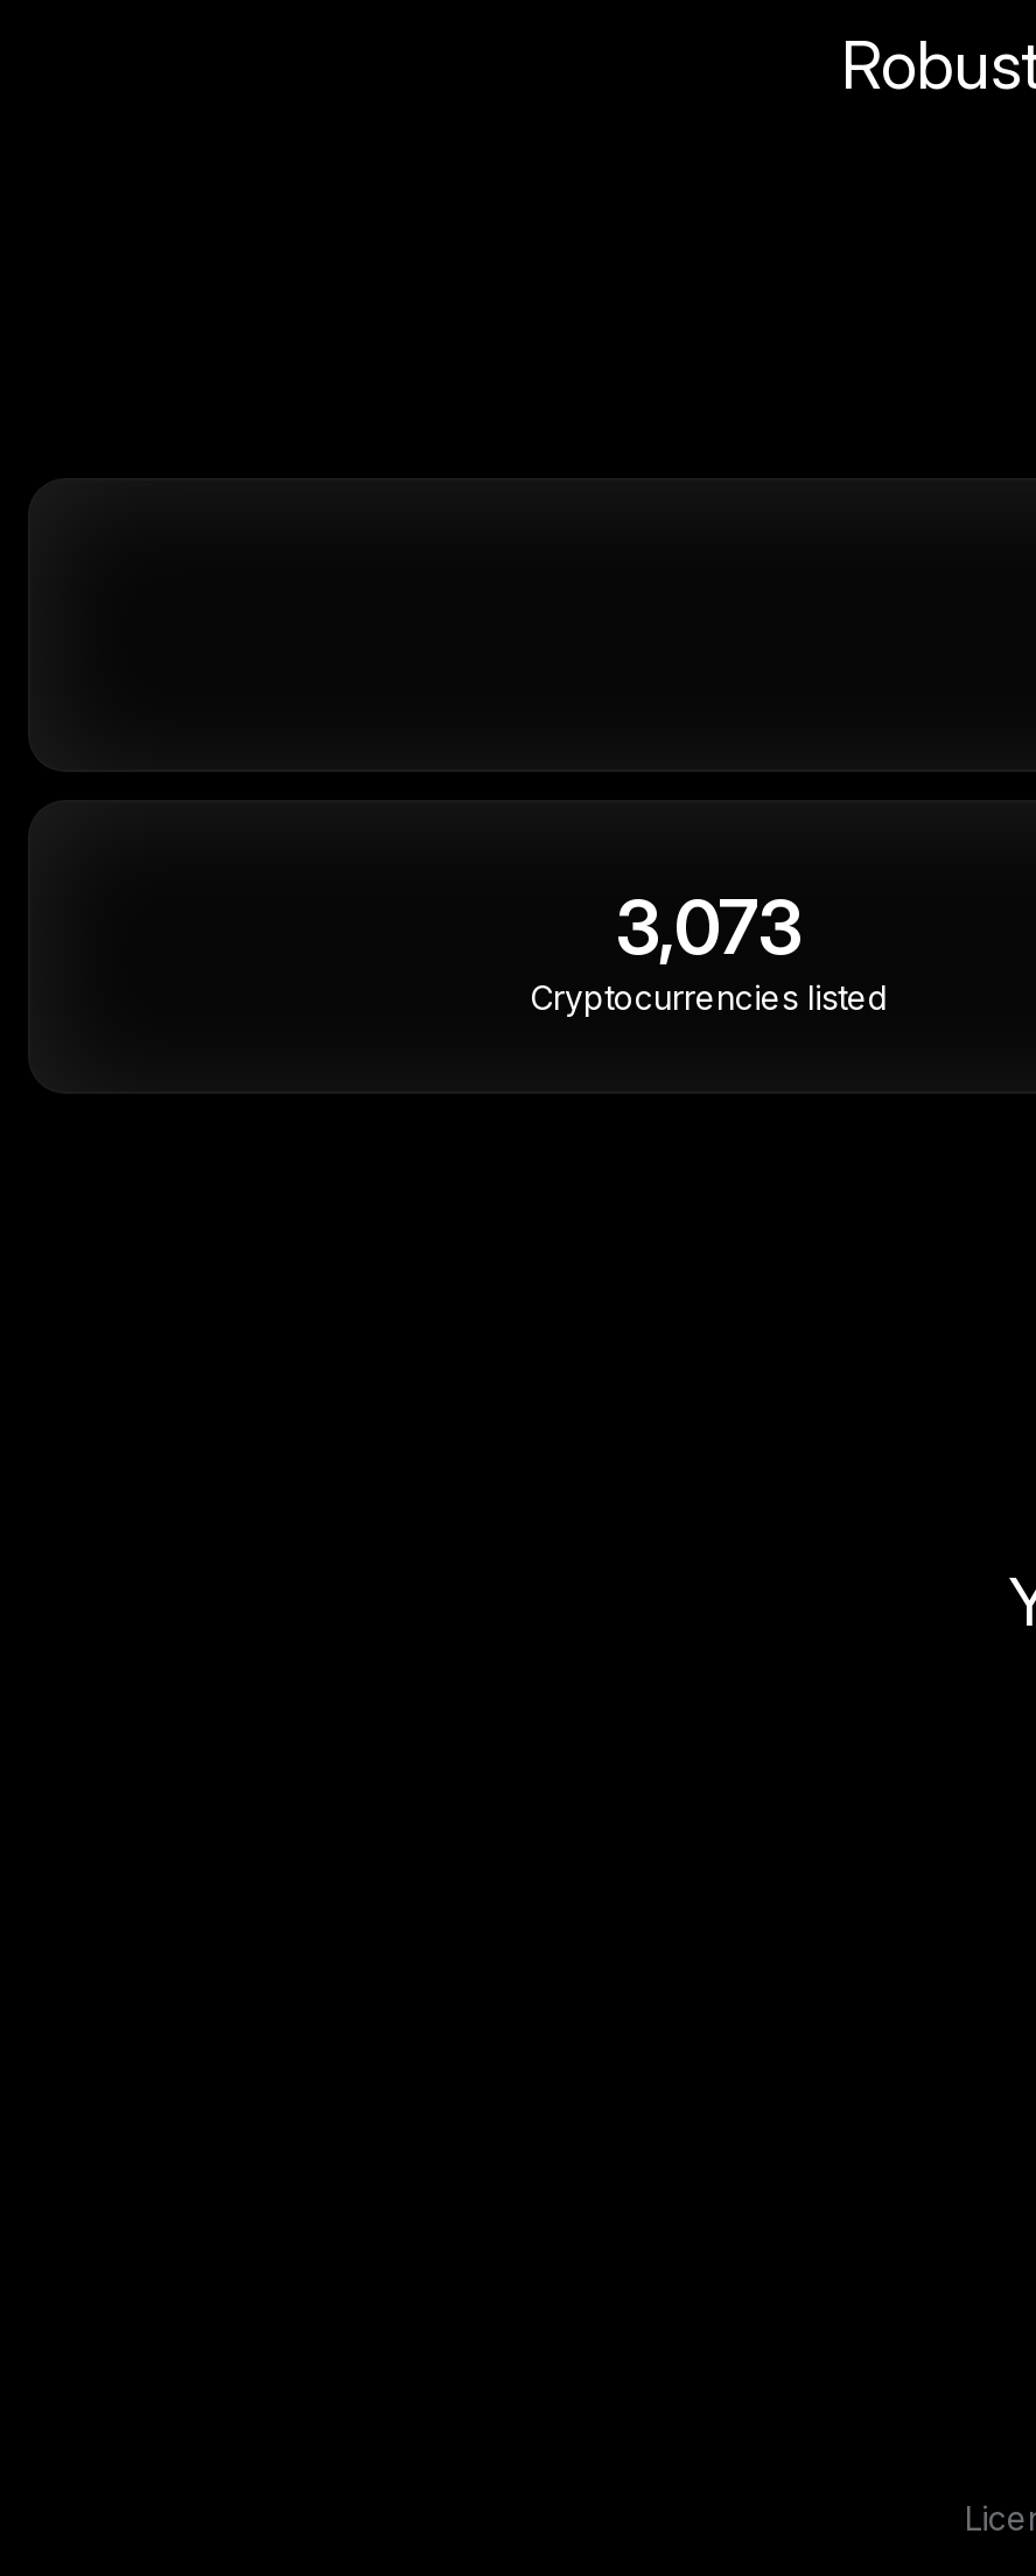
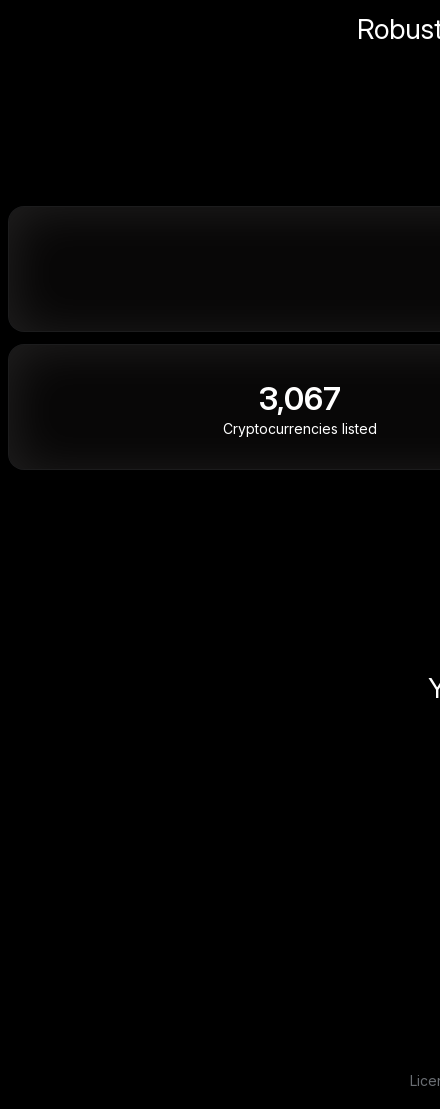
[616,882,803,973] 3,073 -> [259,379,341,418] 3,067

